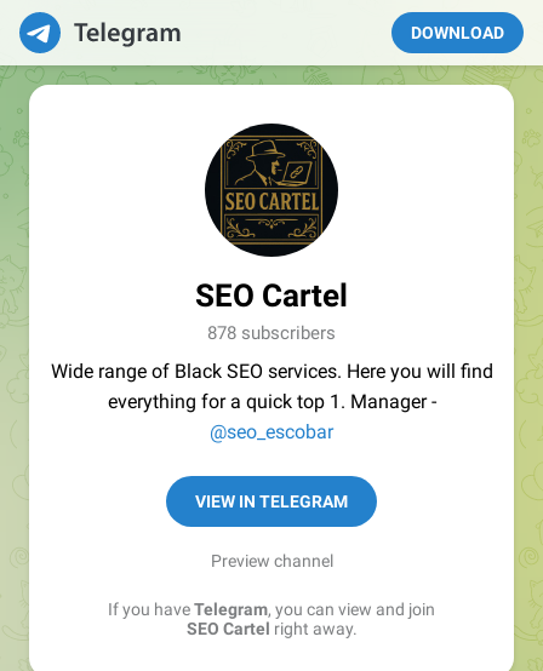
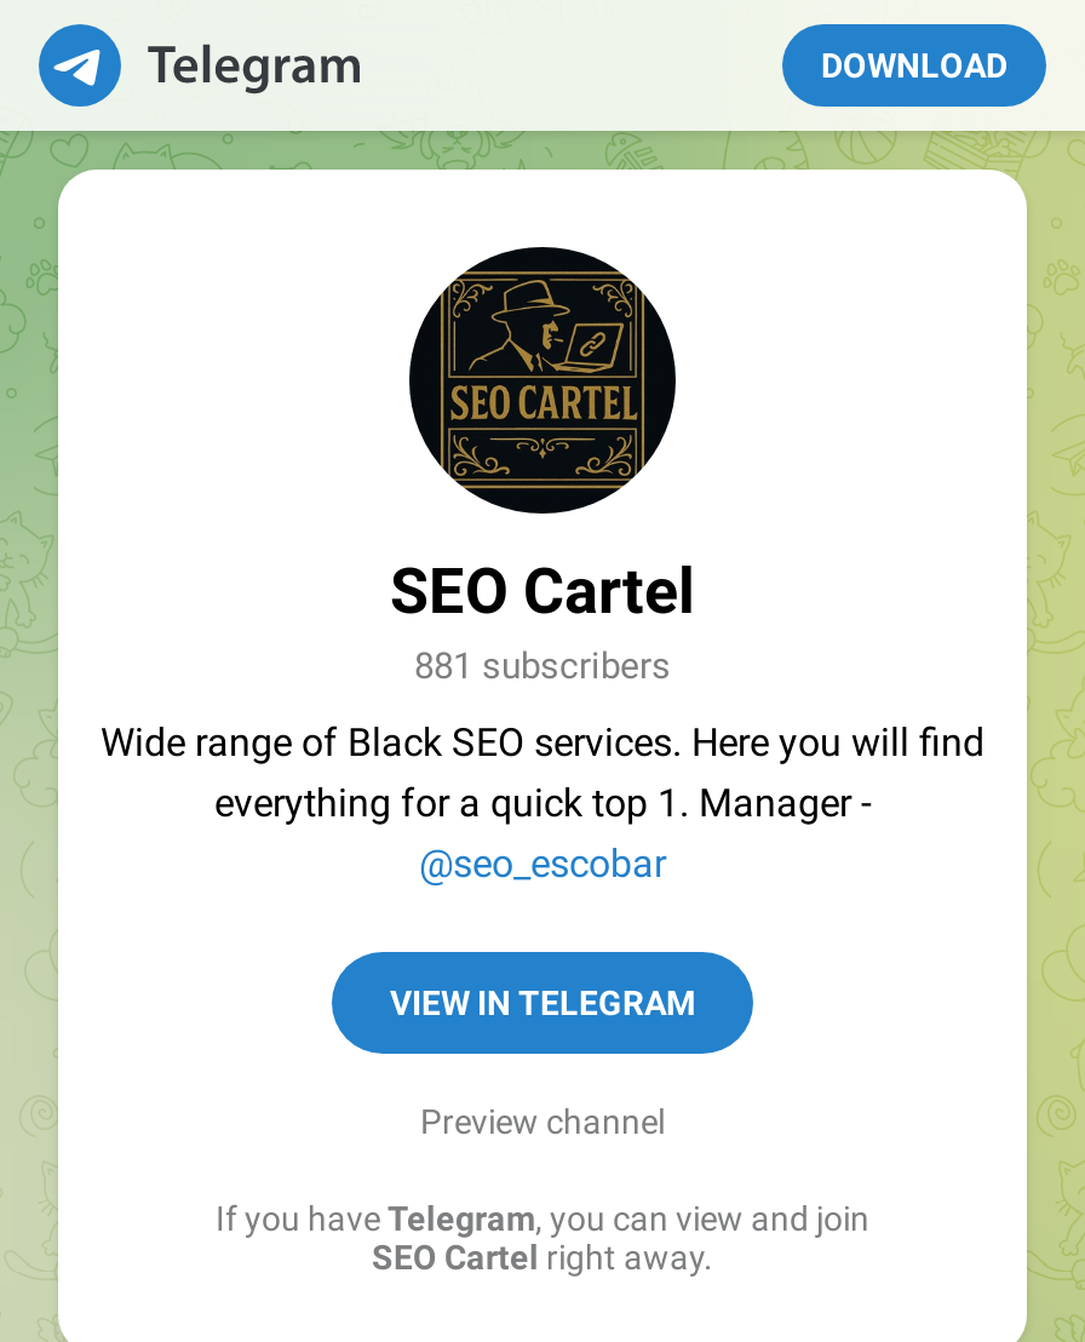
[207,322,336,344] 878 subscribers -> [414,644,671,688] 881 subscribers

